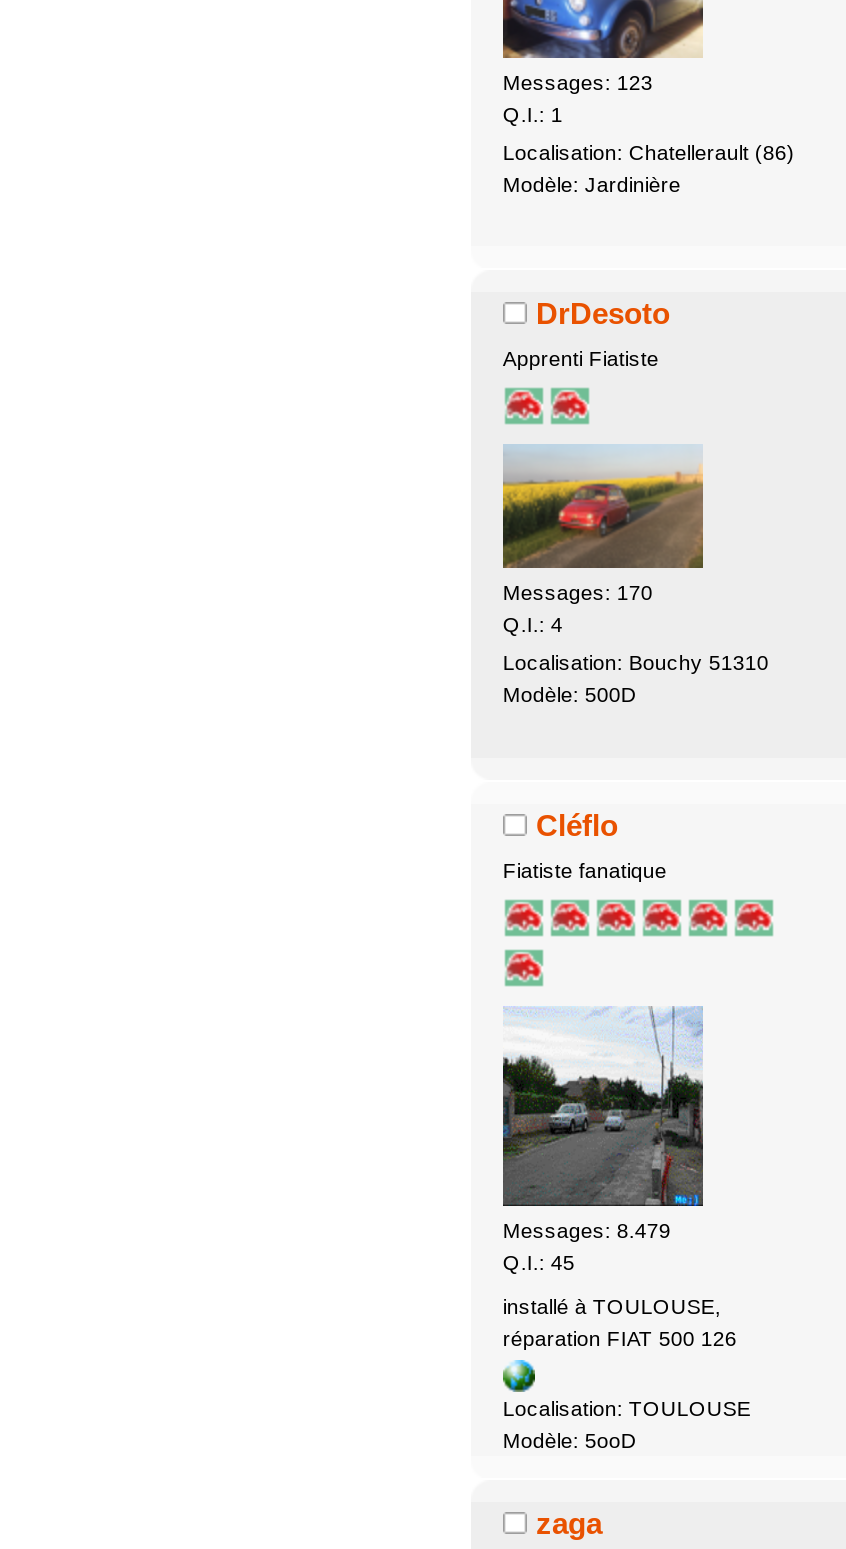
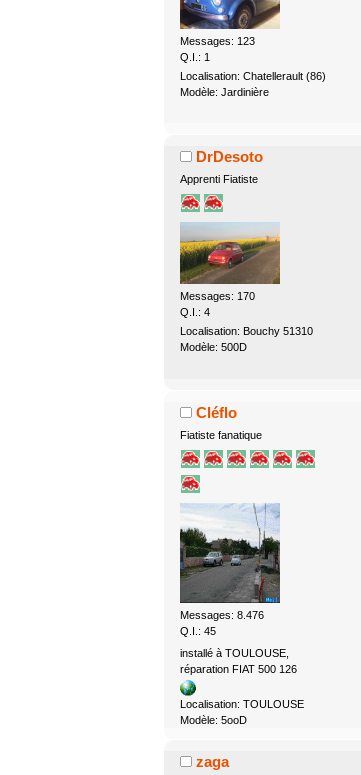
[503,1219,671,1243] Messages: 8.479 -> [180,609,264,621] Messages: 8.476

